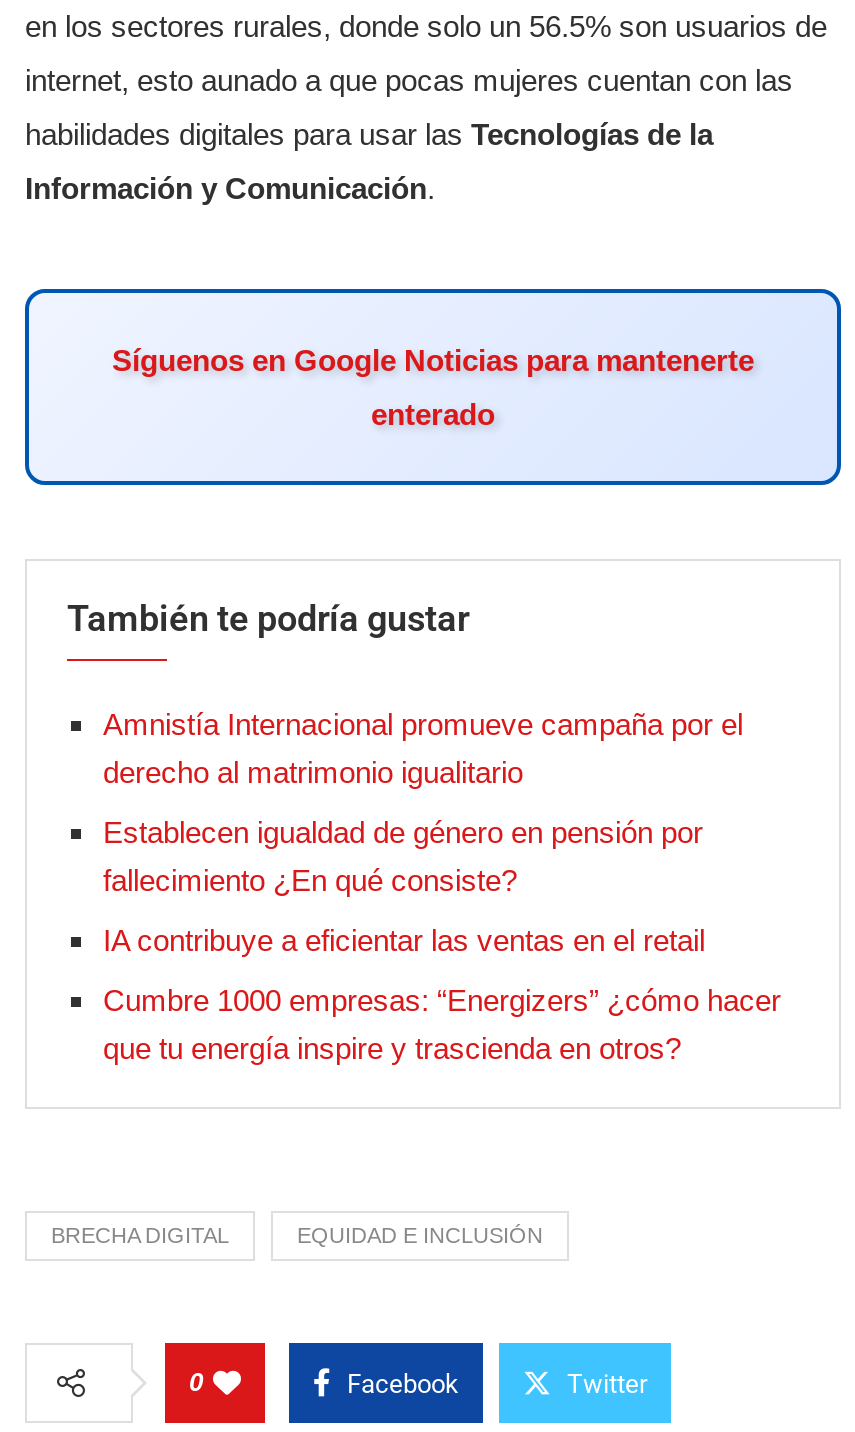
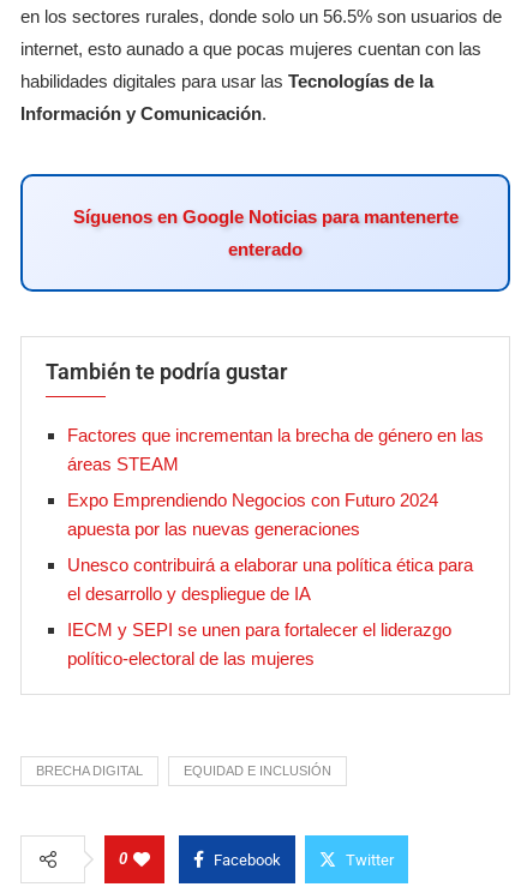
[103,707,743,789] Amnistía Internacional promueve campaña por el | derecho al matrimonio igualitario -> [67,425,484,474] Factores que incrementan la brecha de género en las | áreas STEAM
[103,815,703,897] Establecen igualdad de género en pensión por | fallecimiento ¿En qué consiste? -> [67,490,438,539] Expo Emprendiendo Negocios con Futuro 2024 | apuesta por las nuevas generaciones
[103,923,705,957] IA contribuye a eficientar las ventas en el retail -> [67,554,473,604] Unesco contribuirá a elaborar una política ética para | el desarrollo y despliegue de IA
[103,983,781,1065] Cumbre 1000 empresas: “Energizers” ¿cómo hacer | que tu energía inspire y trascienda en otros? -> [67,619,451,668] IECM y SEPI se unen para fortalecer el liderazgo | político-electoral de las mujeres

